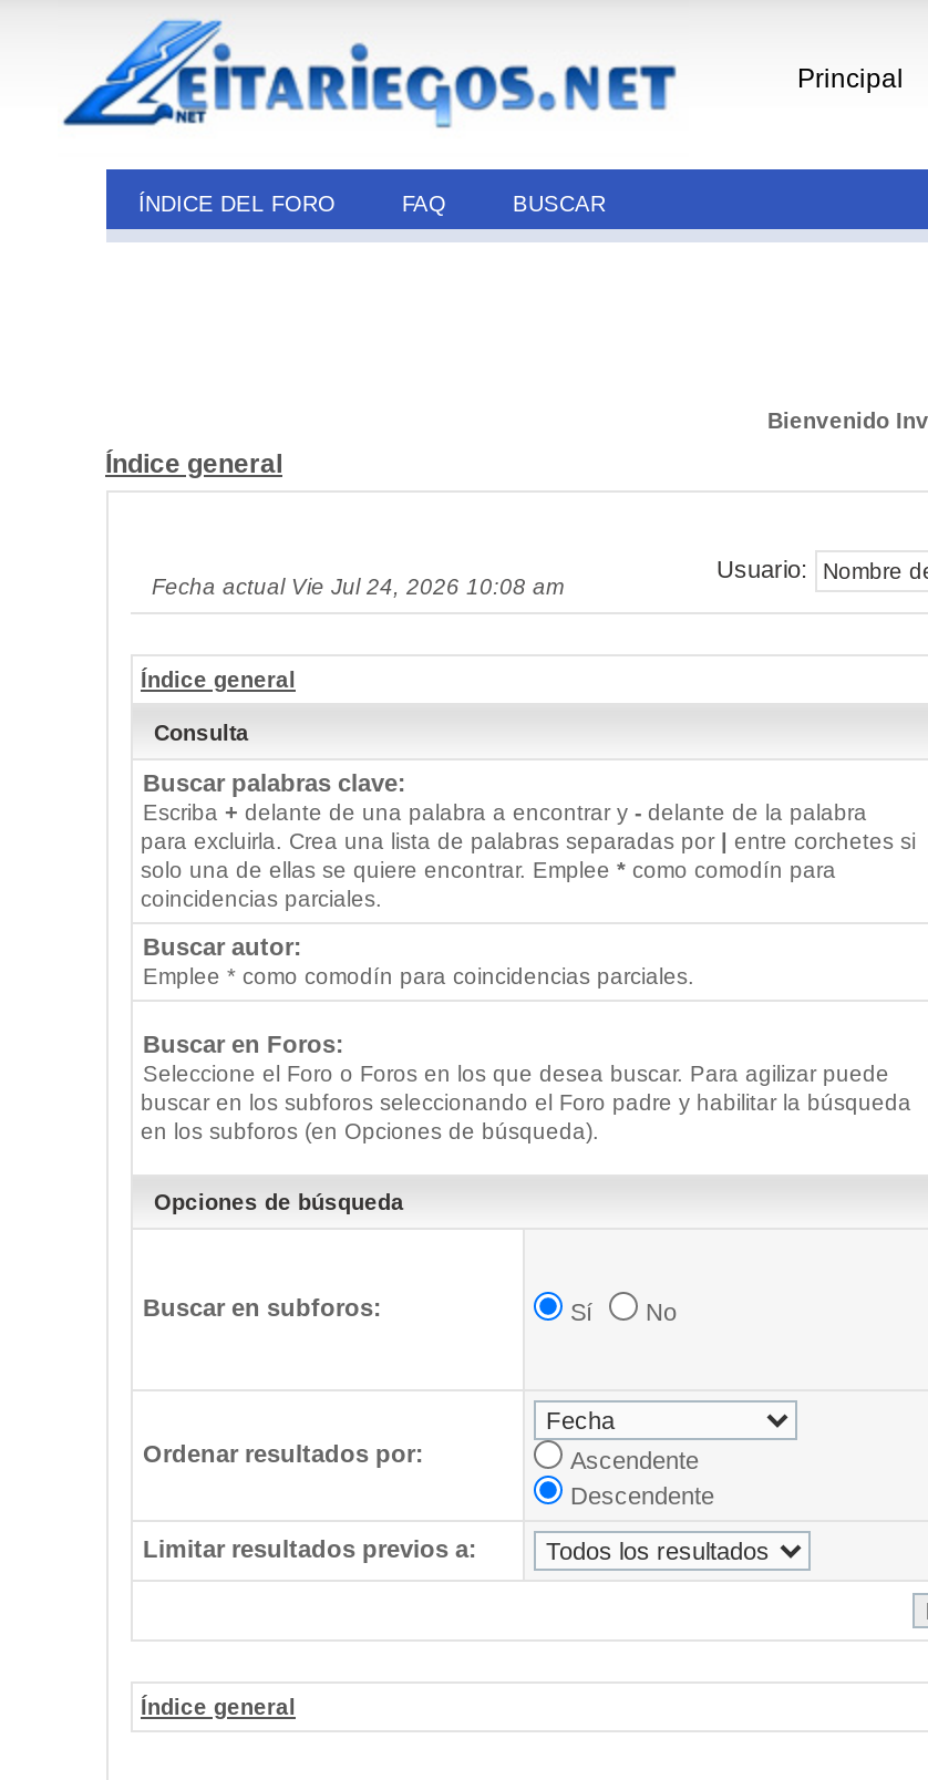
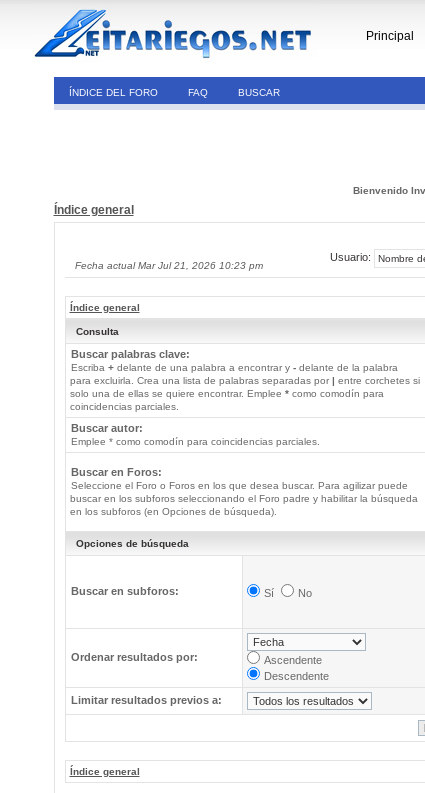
[152,575,564,599] Fecha actual Vie Jul 24, 2026 10:08 am -> [74,260,262,271] Fecha actual Mar Jul 21, 2026 10:23 pm

